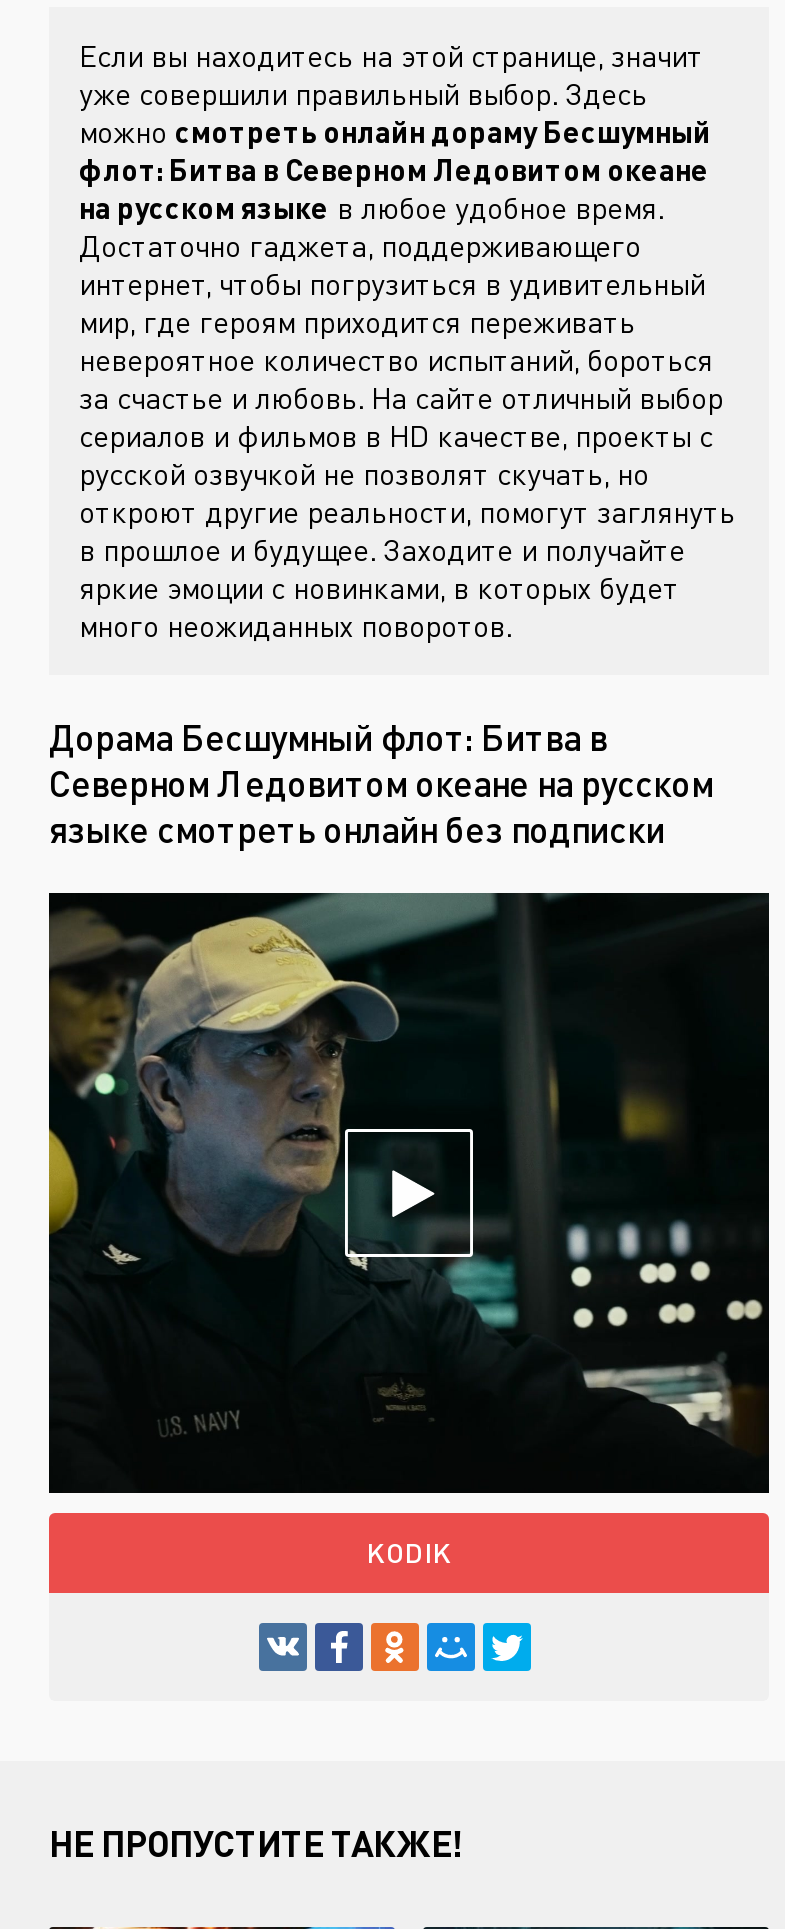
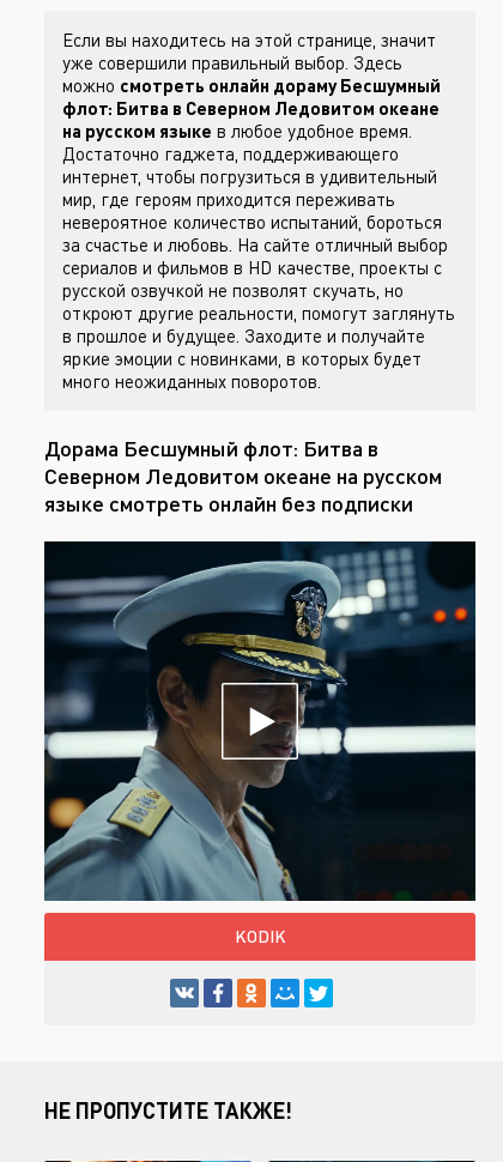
[47,893,771,1495] [image] -> [43,541,477,902] [image]

